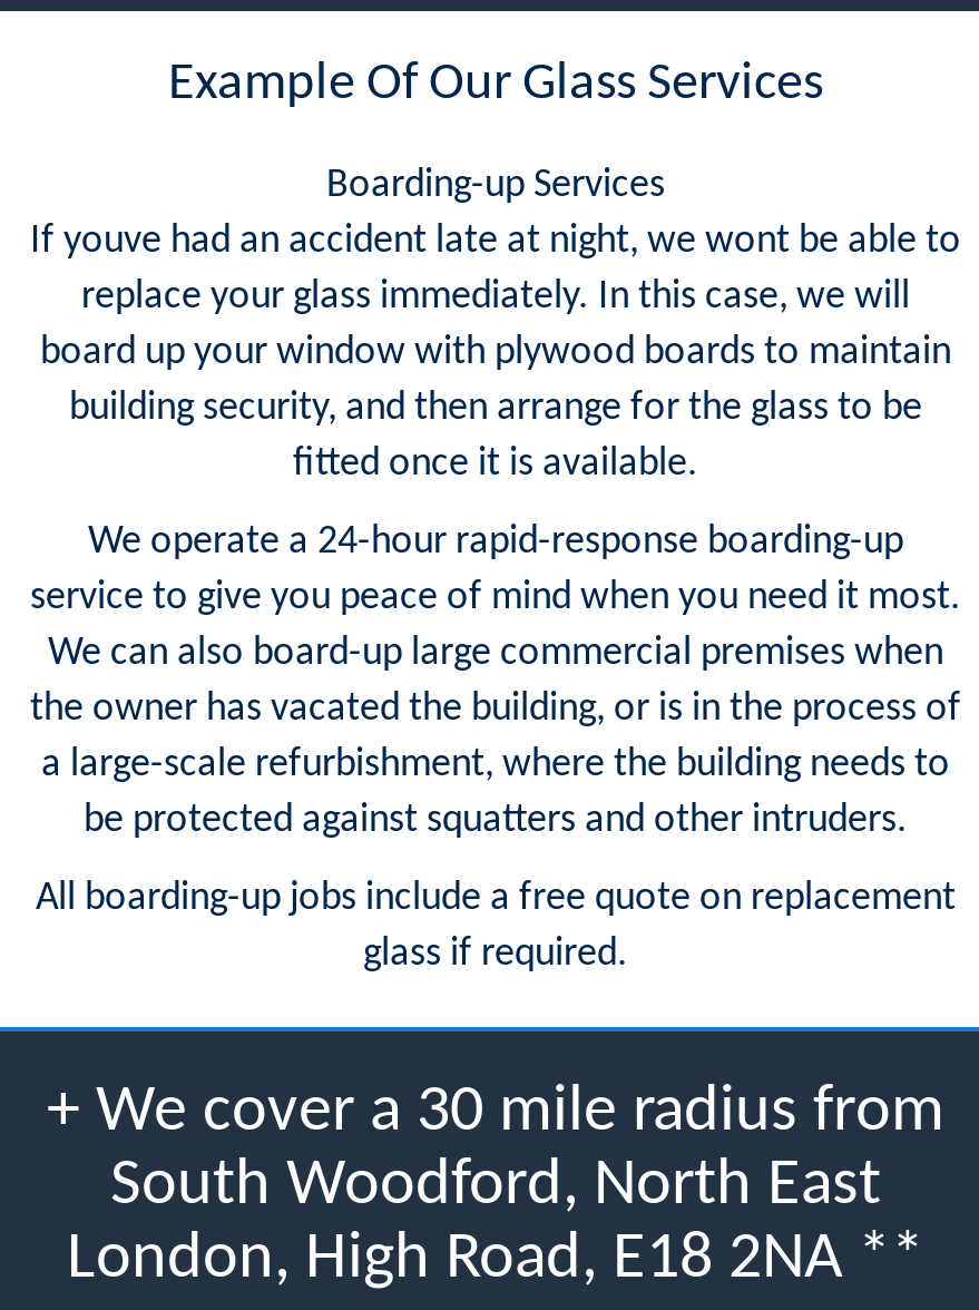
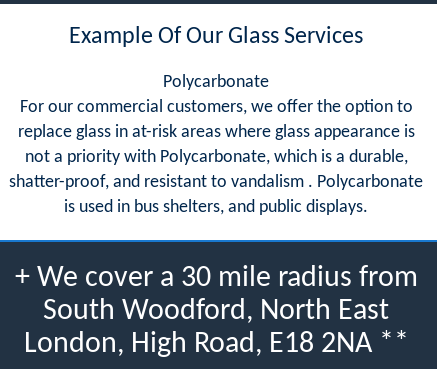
[30,164,961,975] Boarding-up Services | If youve had an accident late at night, we wont be able to | replace your glass immediately. In this case, we will | board up your window with plywood boards to maintain | building security, and then arrange for the glass to be | fitted once it is available. | We operate a 24-hour rapid-response boarding-up | service to give you peace of mind when you need it most. | We can also board-up large commercial premises when | the owner has vacated the building, or is in the process of | a large-scale refurbishment, where the building needs to | be protected against squatters and other intruders. | All boarding-up jobs include a free quote on replacement | glass if required. -> [9,72,423,216] Polycarbonate | For our commercial customers, we offer the option to | replace glass in at-risk areas where glass appearance is | not a priority with Polycarbonate, which is a durable, | shatter-proof, and resistant to vandalism . Polycarbonate | is used in bus shelters, and public displays.

